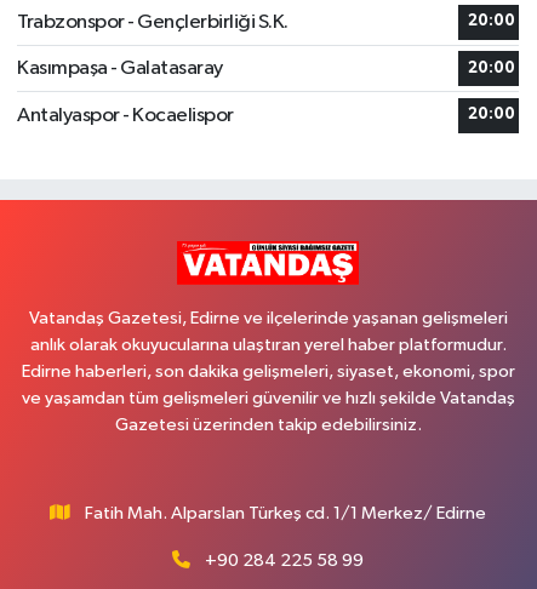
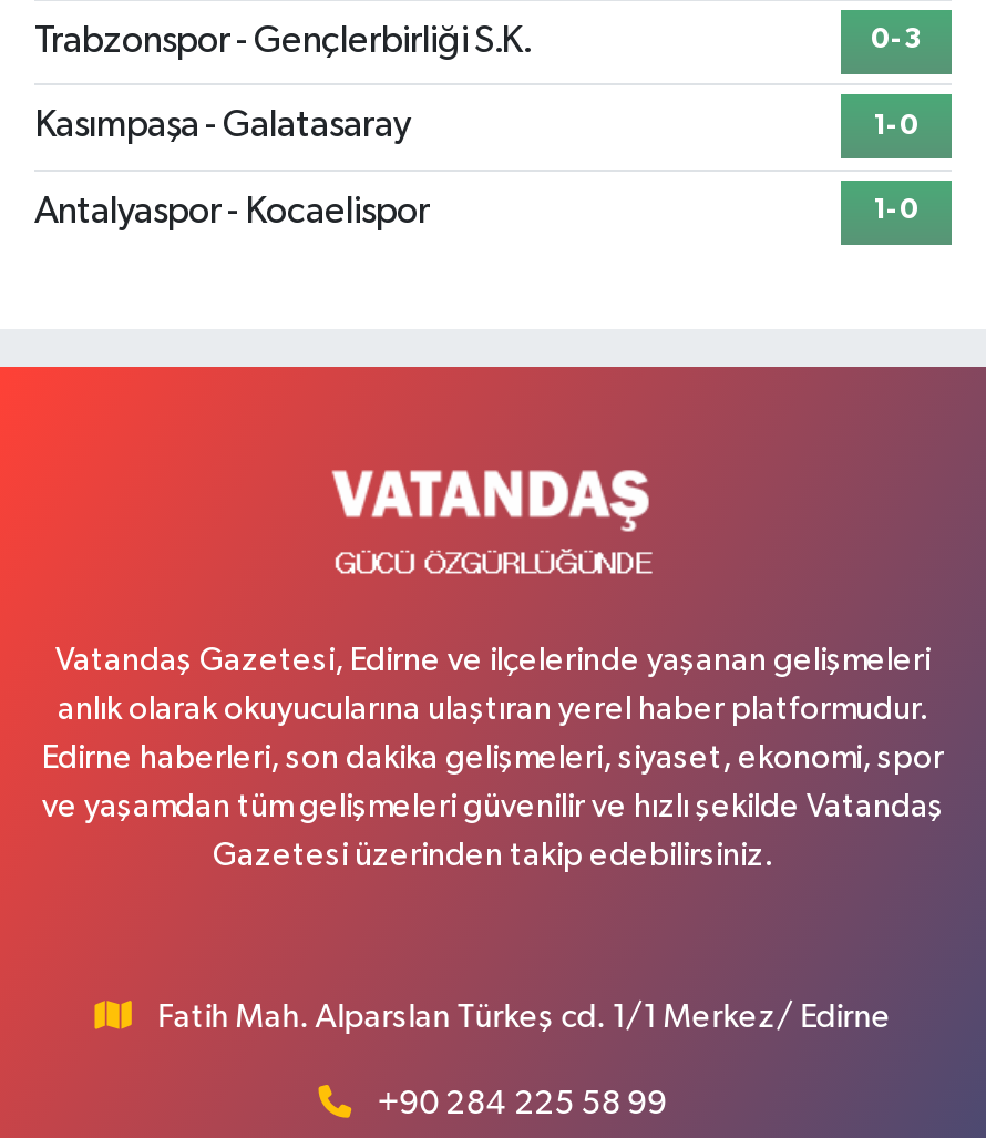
[468,13,516,29] 20:00 -> [871,27,922,56] 0-3
[468,60,516,76] 20:00 -> [873,112,920,141] 1-0
[468,107,516,123] 20:00 -> [873,197,920,226] 1-0
[177,241,360,286] [image] -> [331,468,659,601] [image]

